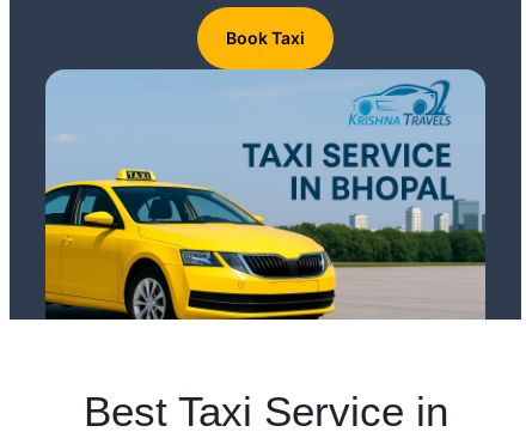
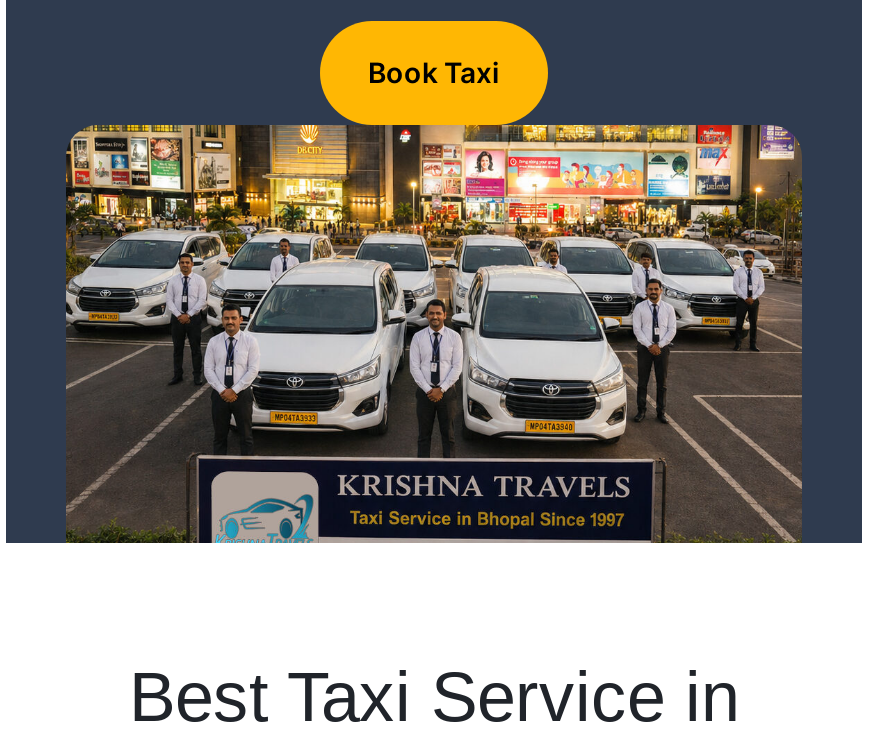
[44,68,487,321] [image] -> [66,123,802,545] [image]

